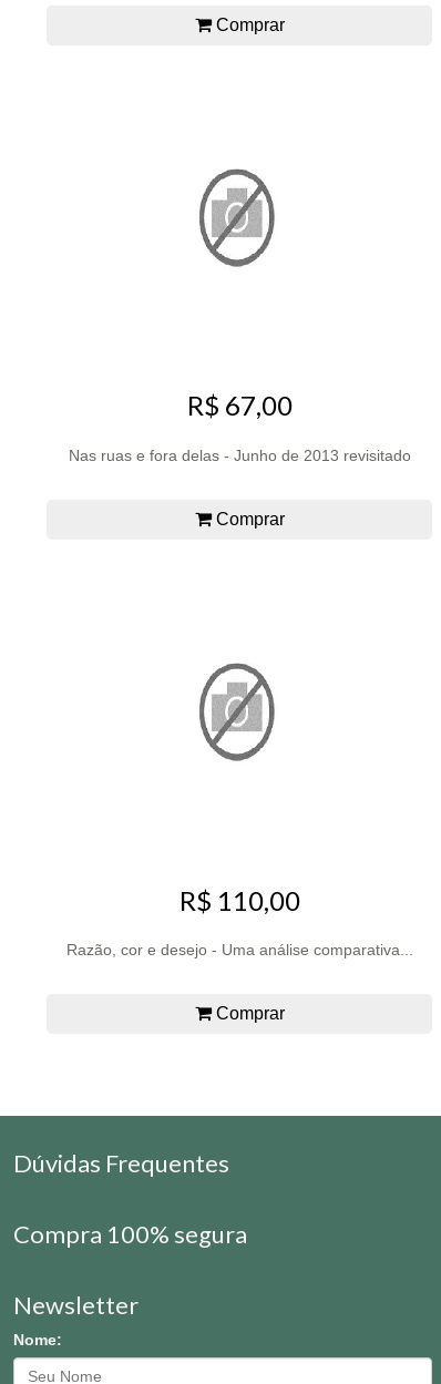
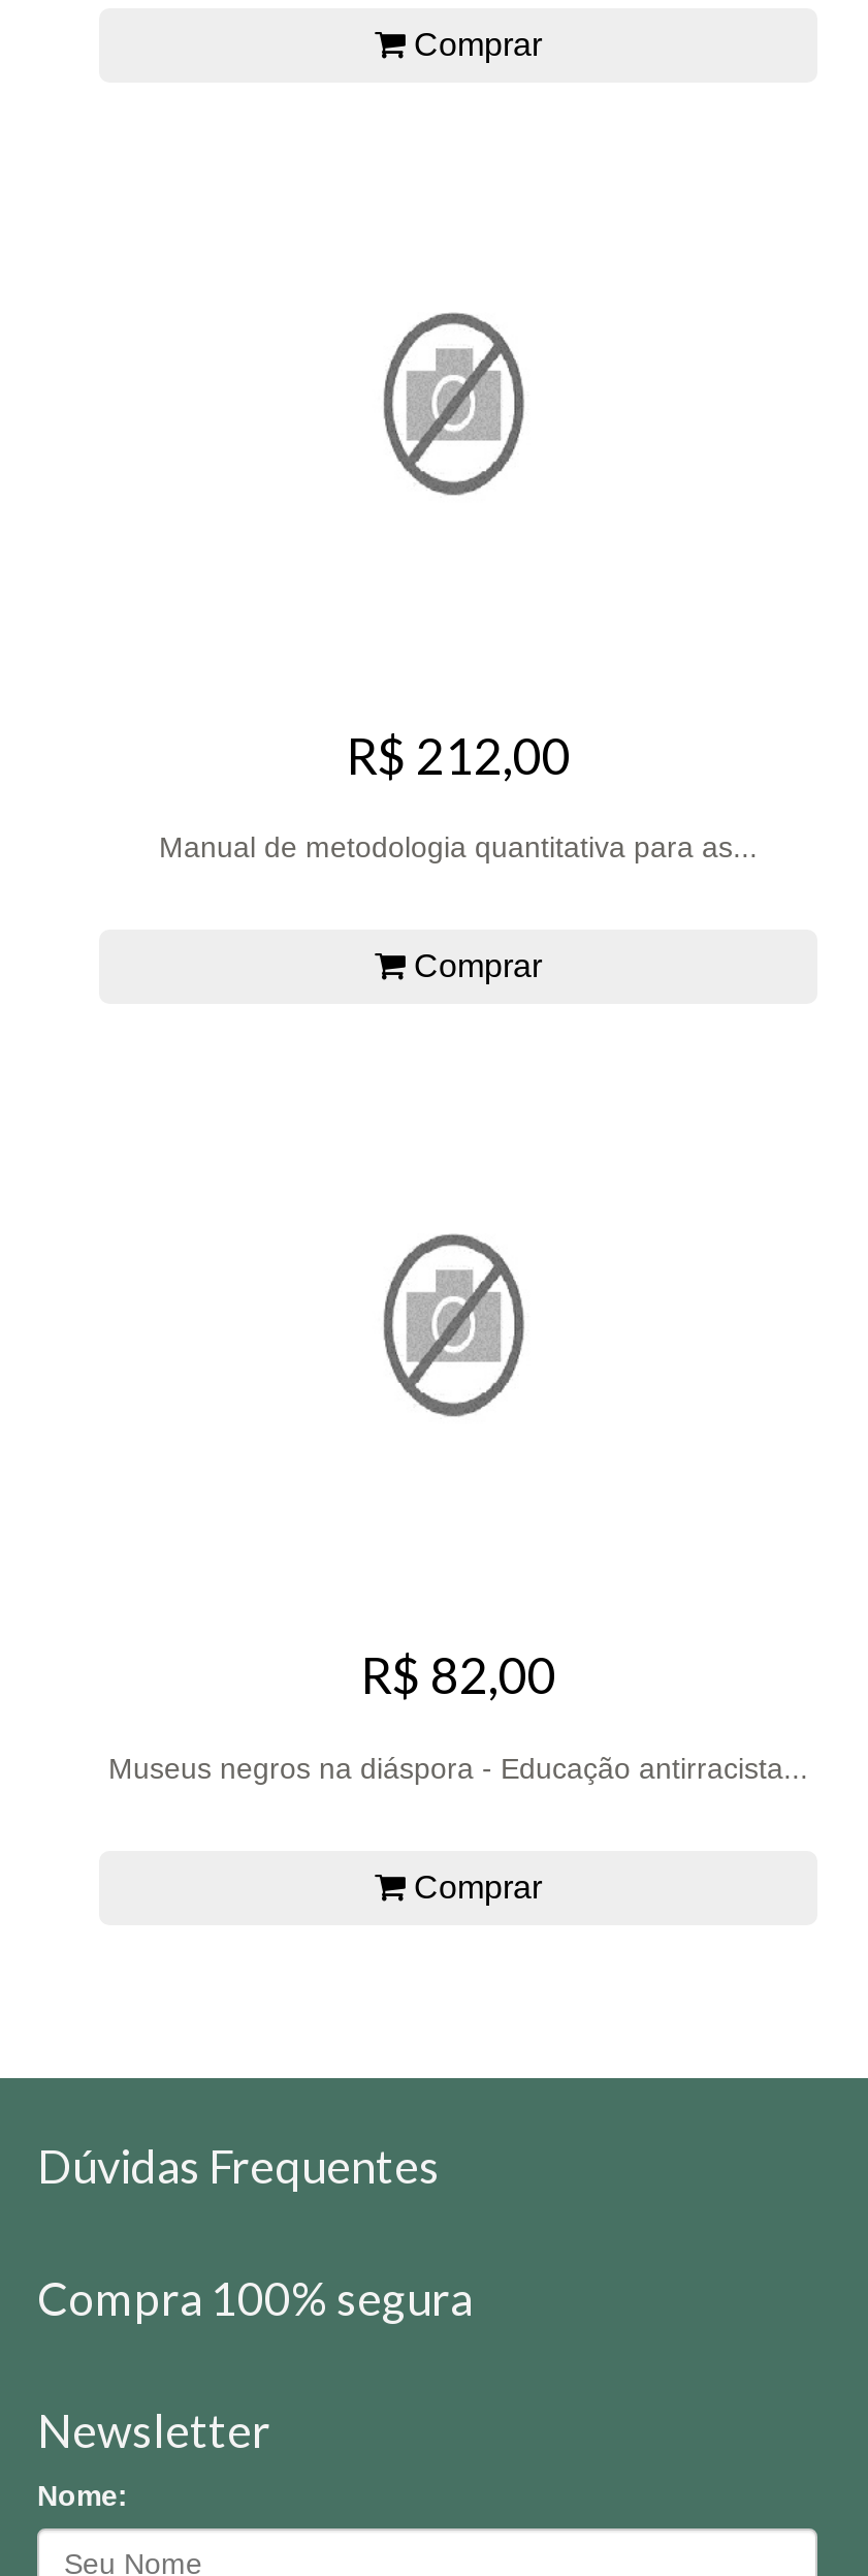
[187,389,292,422] R$ 67,00 -> [346,724,571,784] R$ 212,00
[68,446,411,464] Nas ruas e fora delas - Junho de 2013 revisitado -> [159,830,758,863] Manual de metodologia quantitativa para as...
[179,884,300,916] R$ 110,00 -> [360,1645,556,1705] R$ 82,00
[66,941,413,958] Razão, cor e desejo - Uma análise comparativa... -> [108,1752,808,1785] Museus negros na diáspora - Educação antirracista...

